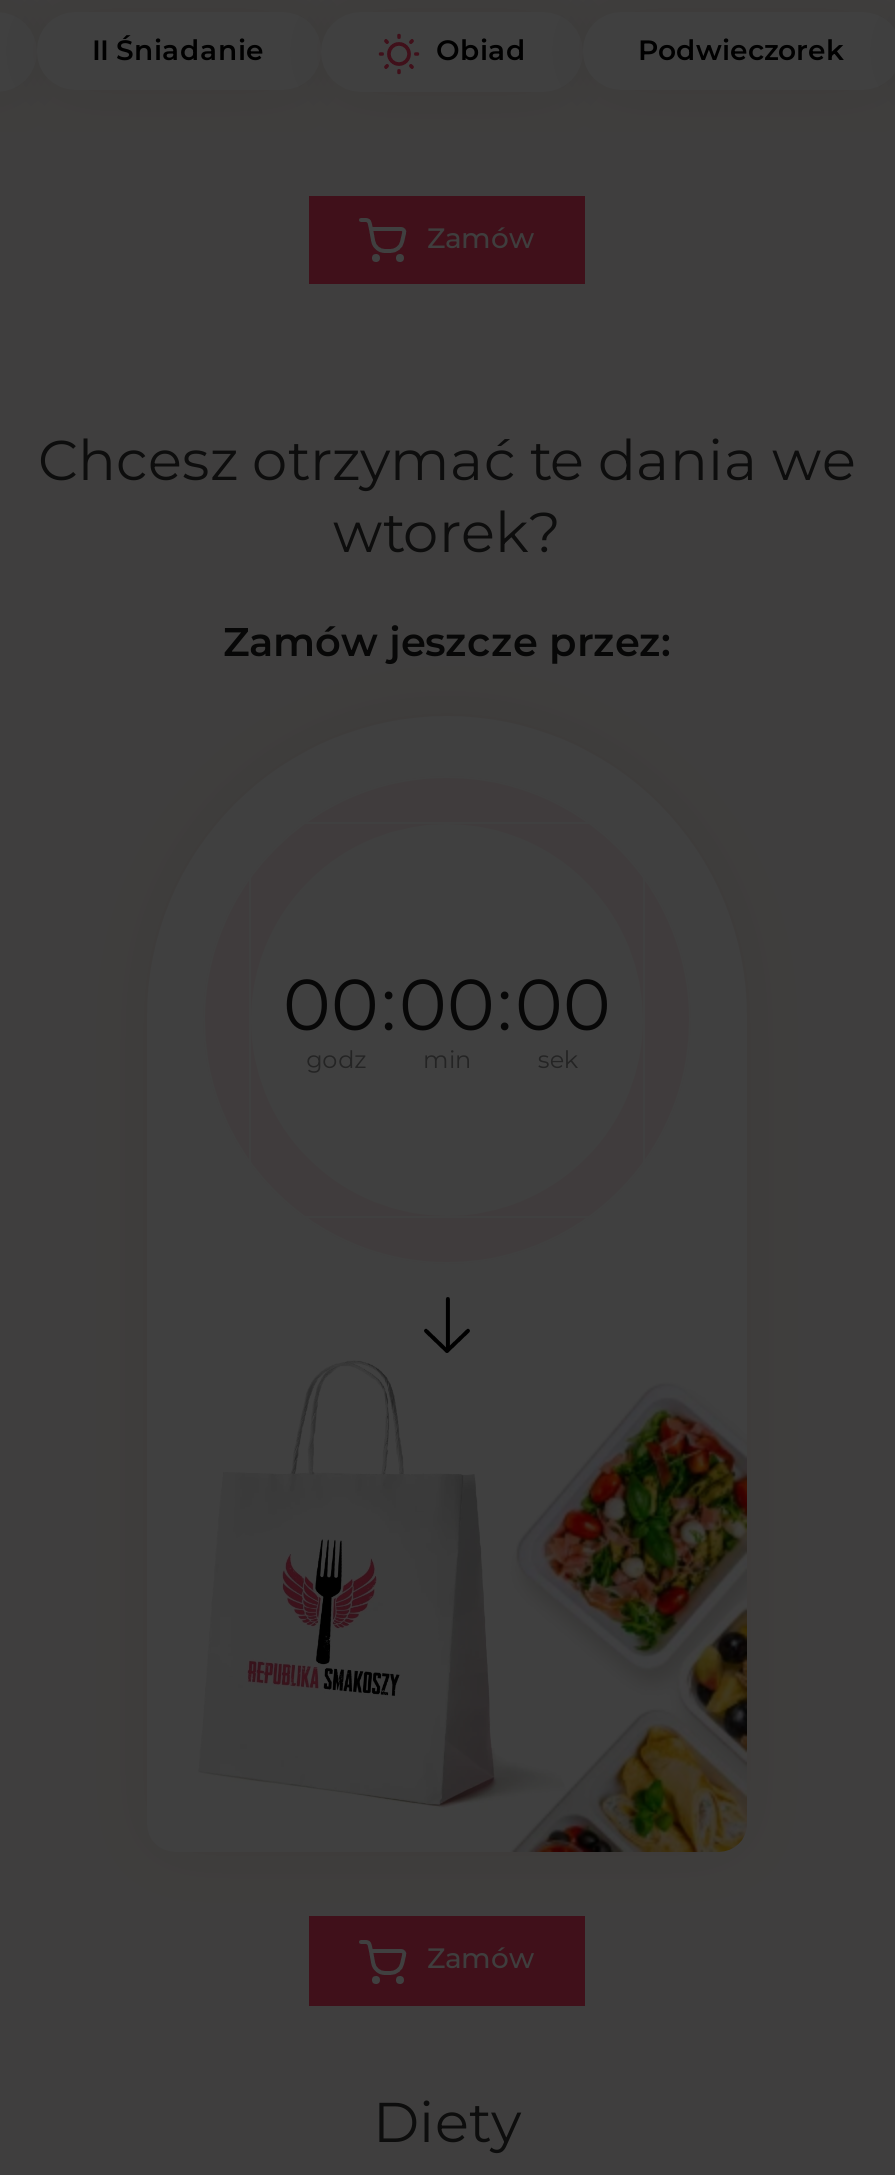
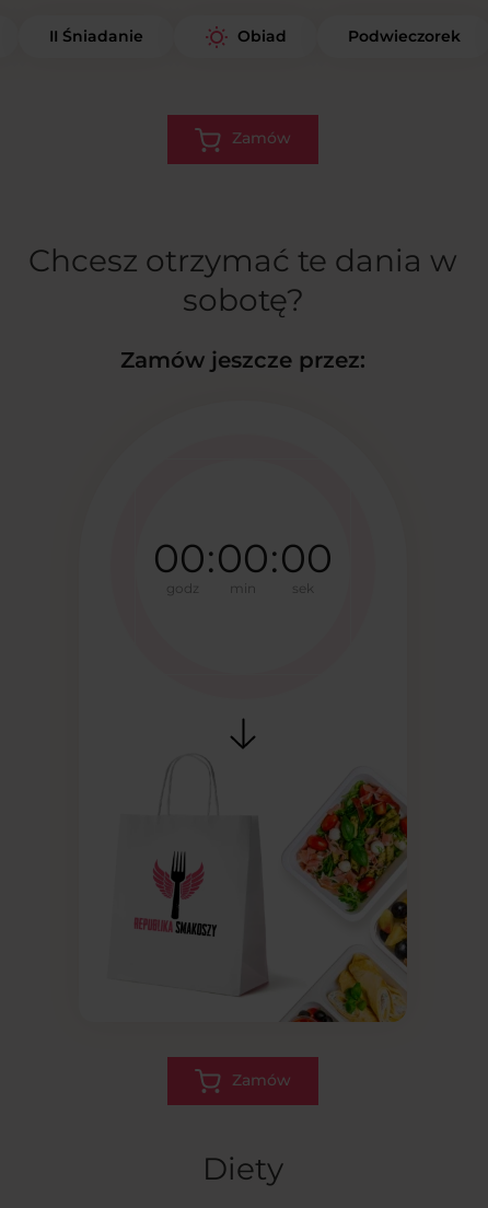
[38,426,856,566] Chcesz otrzymać te dania we | wtorek? -> [28,242,457,318] Chcesz otrzymać te dania w | sobotę?

